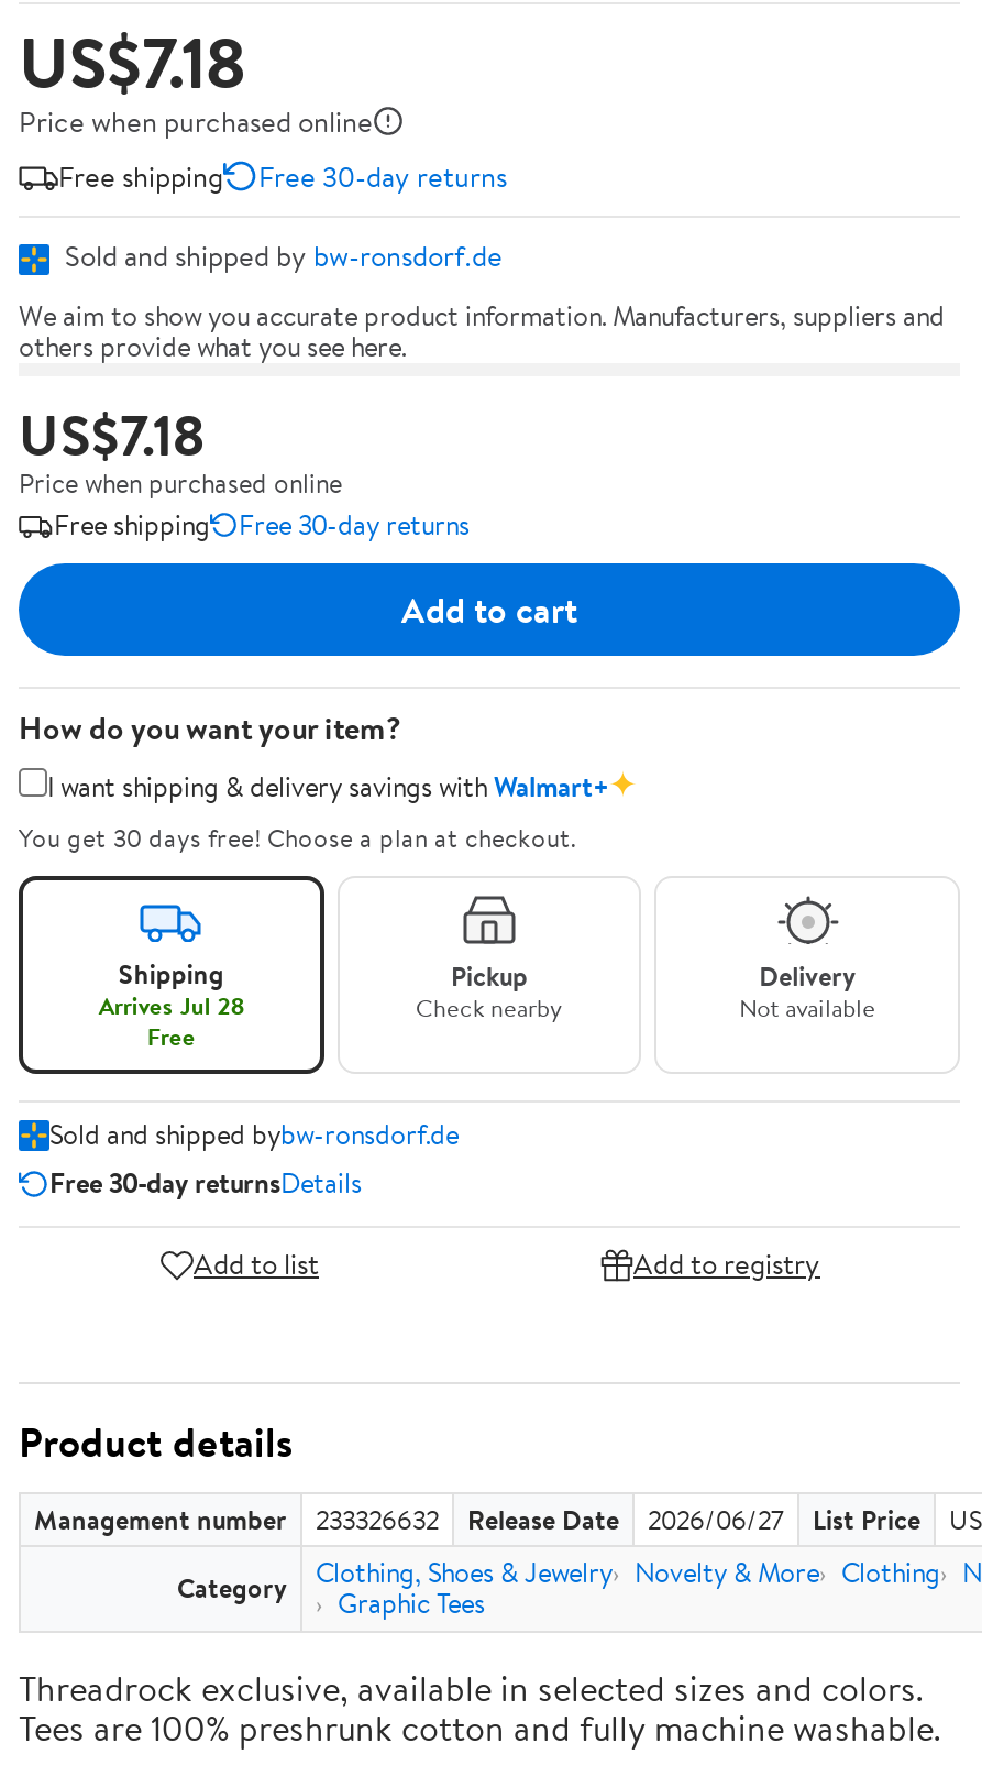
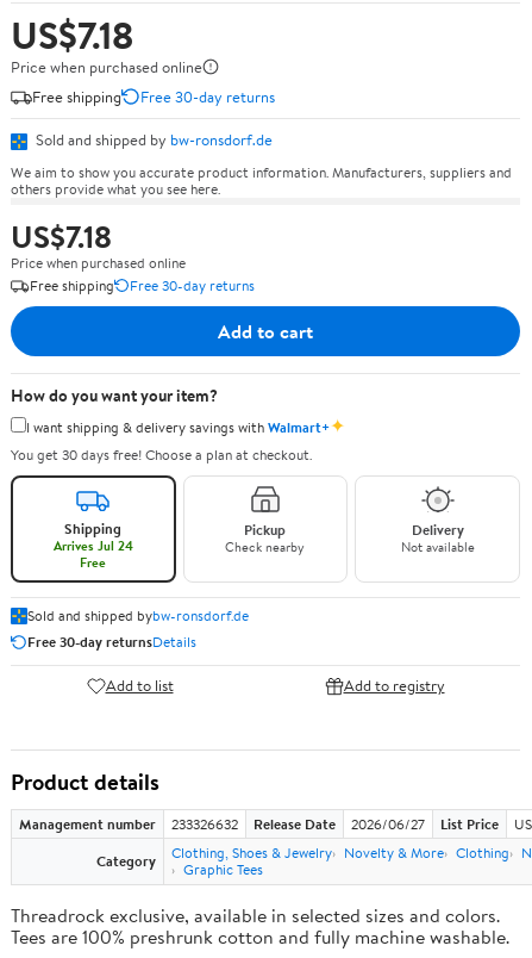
[99,988,244,1023] Arrives Jul 28 -> [53,536,133,555] Arrives Jul 24

